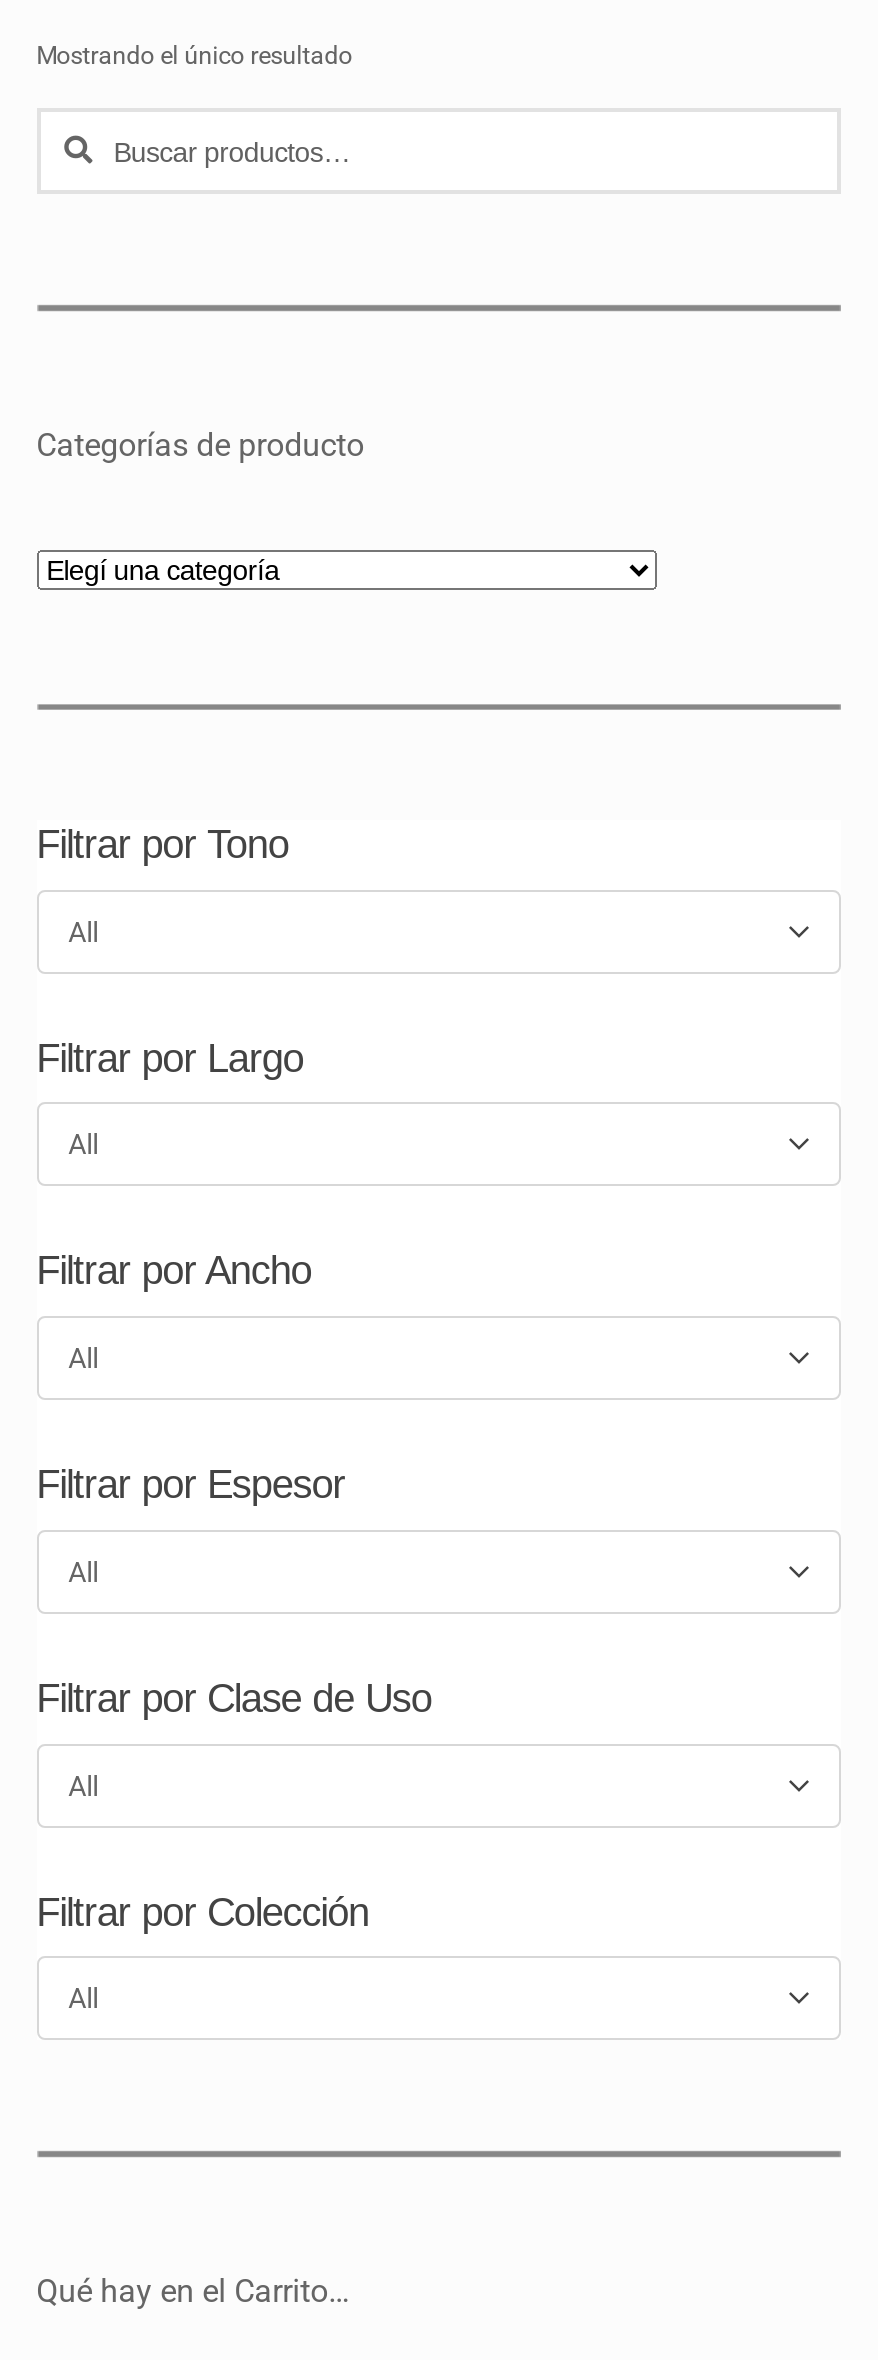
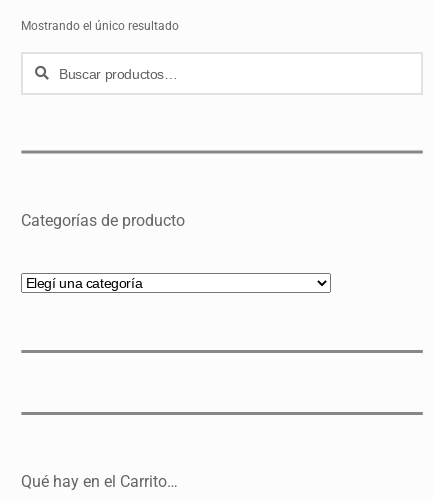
[36,822,432,2015] Filtrar por Tono | All | Filtrar por Largo | All | Filtrar por Ancho | All | Filtrar por Espesor | All | Filtrar por Clase de Uso | All | Filtrar por Colección | All -> none

